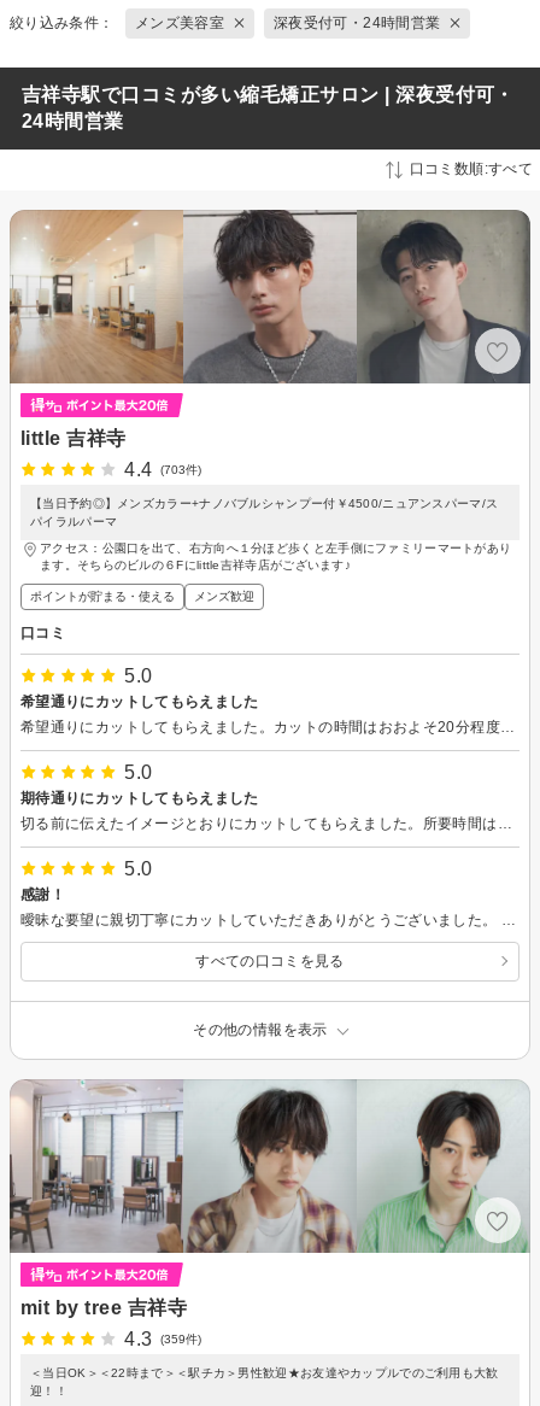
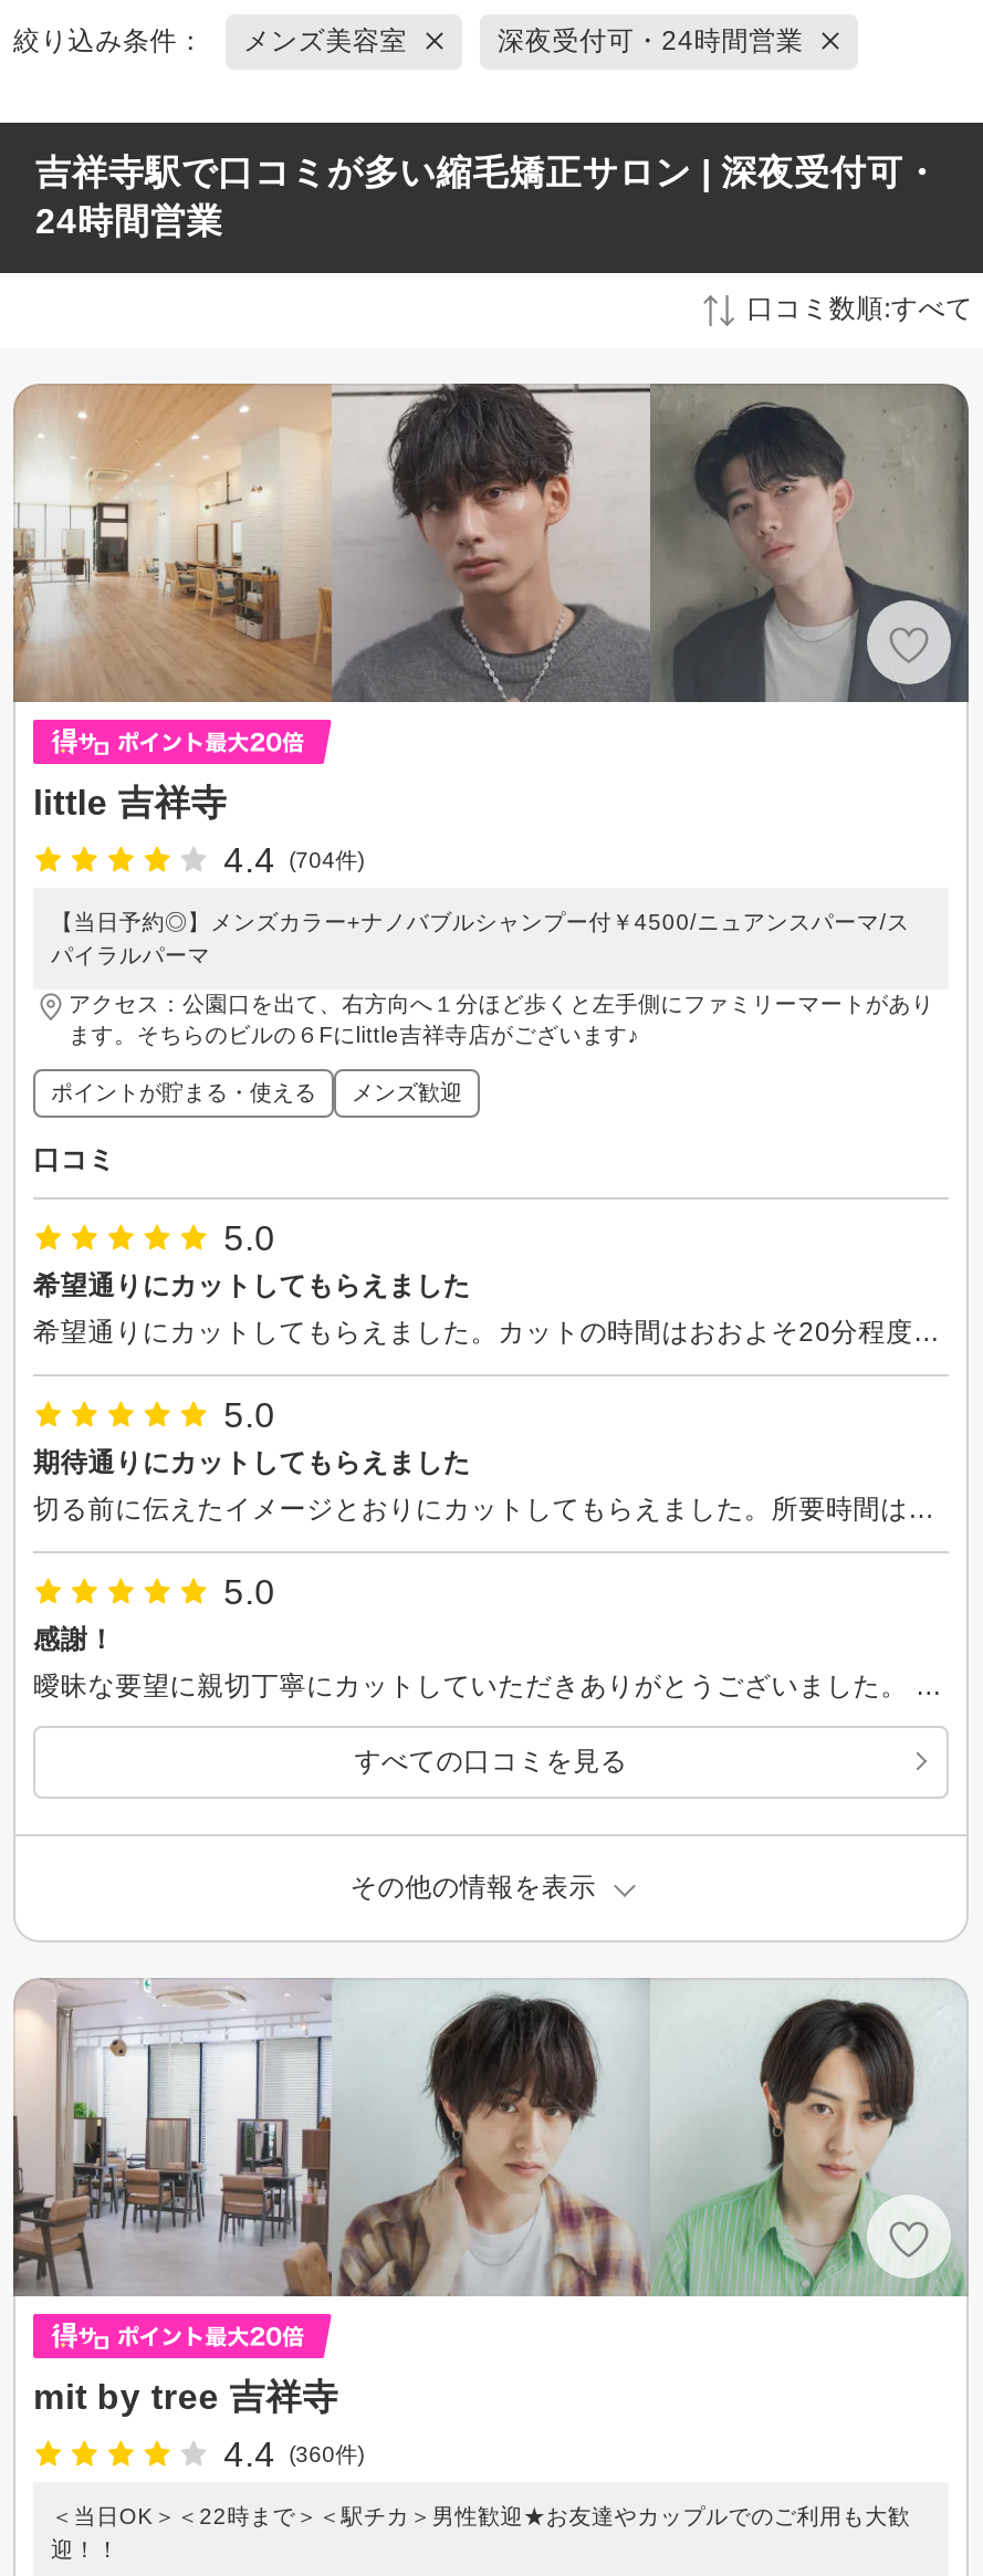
[124,459,201,480] 4.4 (703件) -> [224,841,364,878] 4.4 (704件)
[124,1329,201,1349] 4.3 (359件) -> [224,2435,364,2473] 4.4 (360件)

